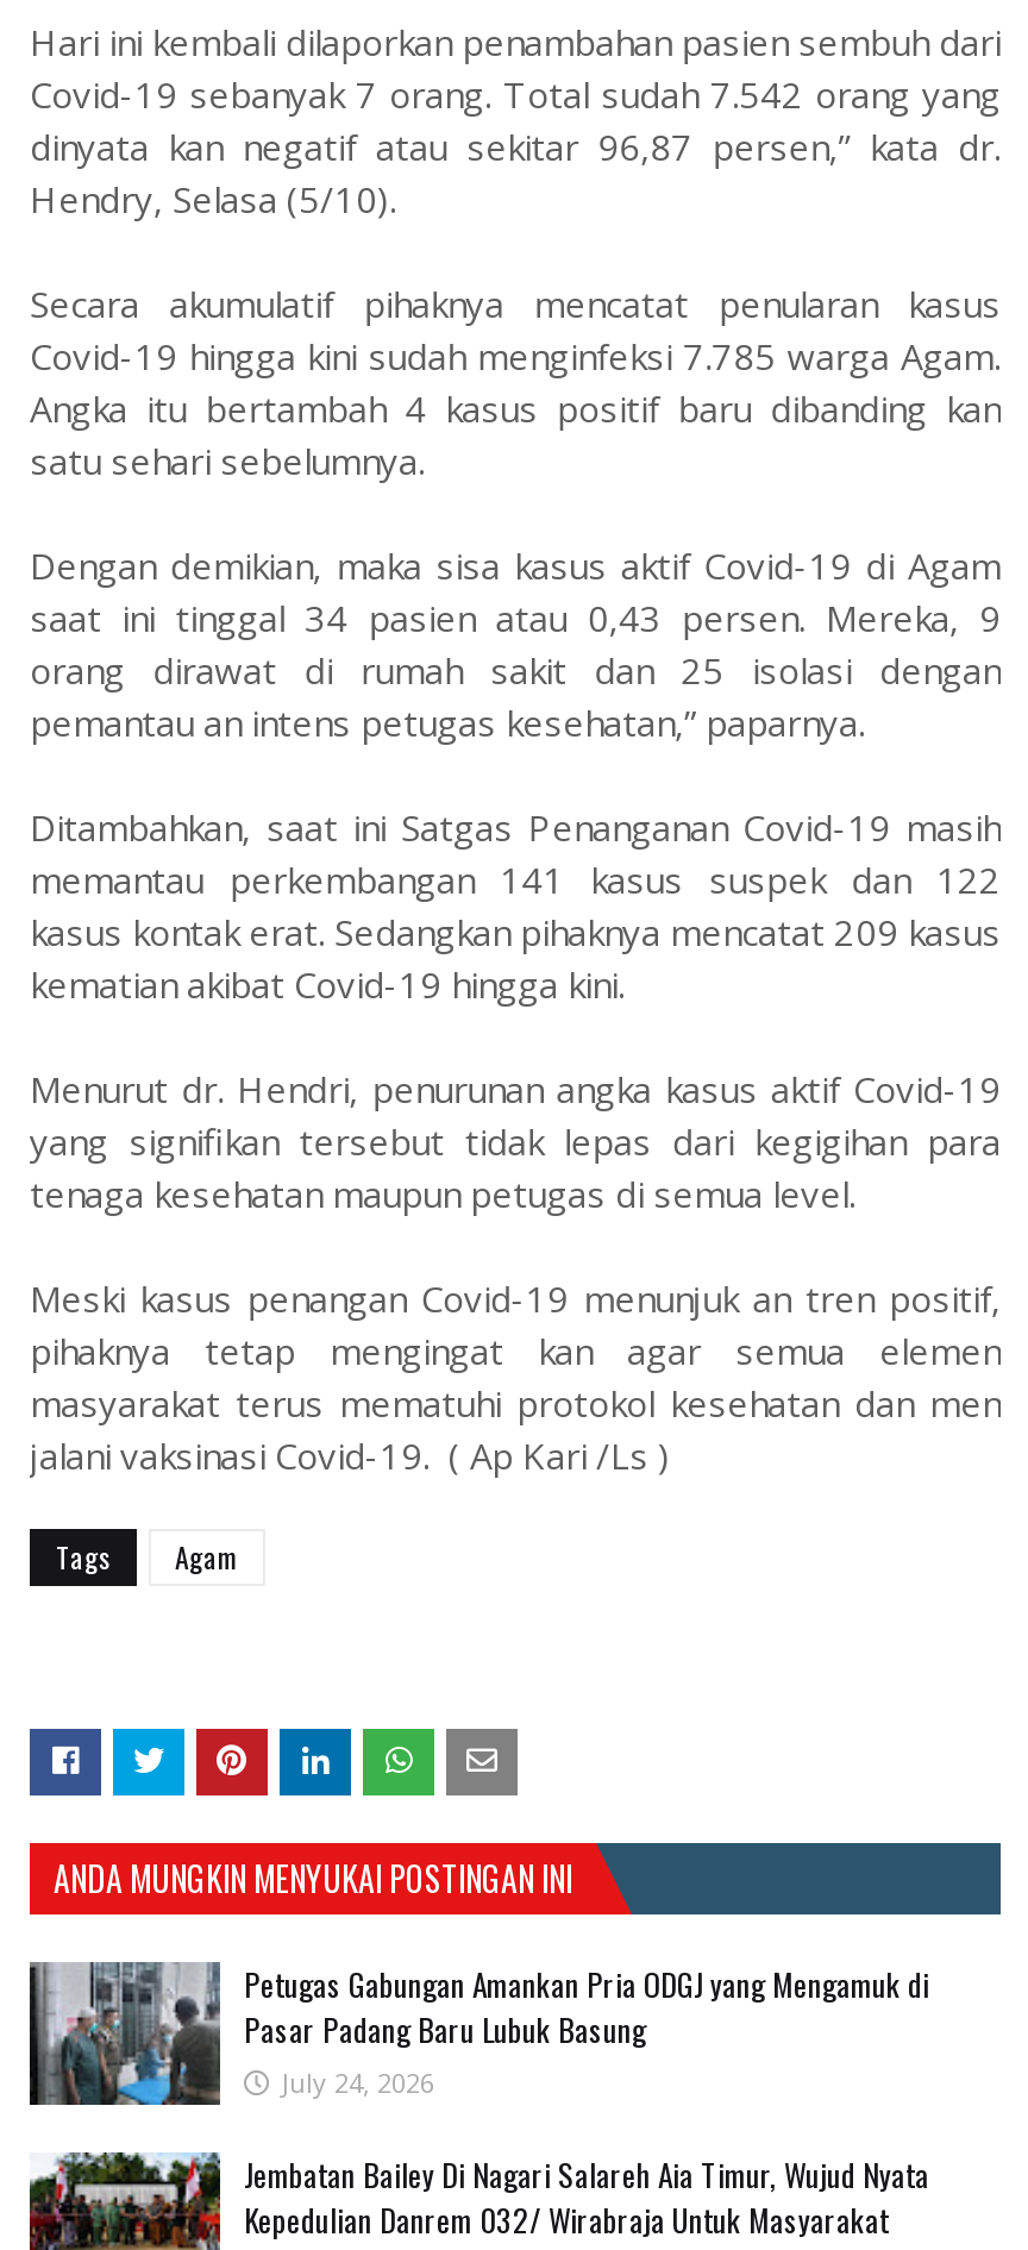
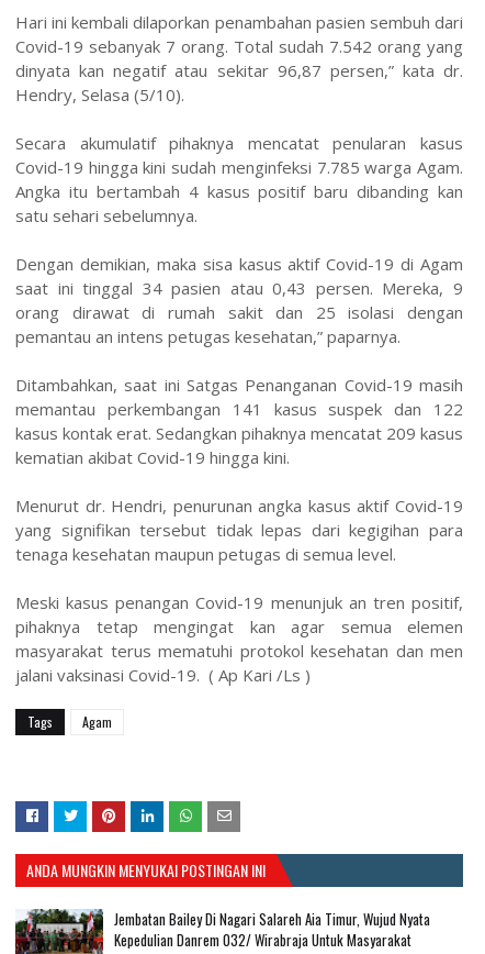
[27,1959,929,2107] [image] | Petugas Gabungan Amankan Pria ODGJ yang Mengamuk di | Pasar Padang Baru Lubuk Basung | July 24, 2026 -> none

